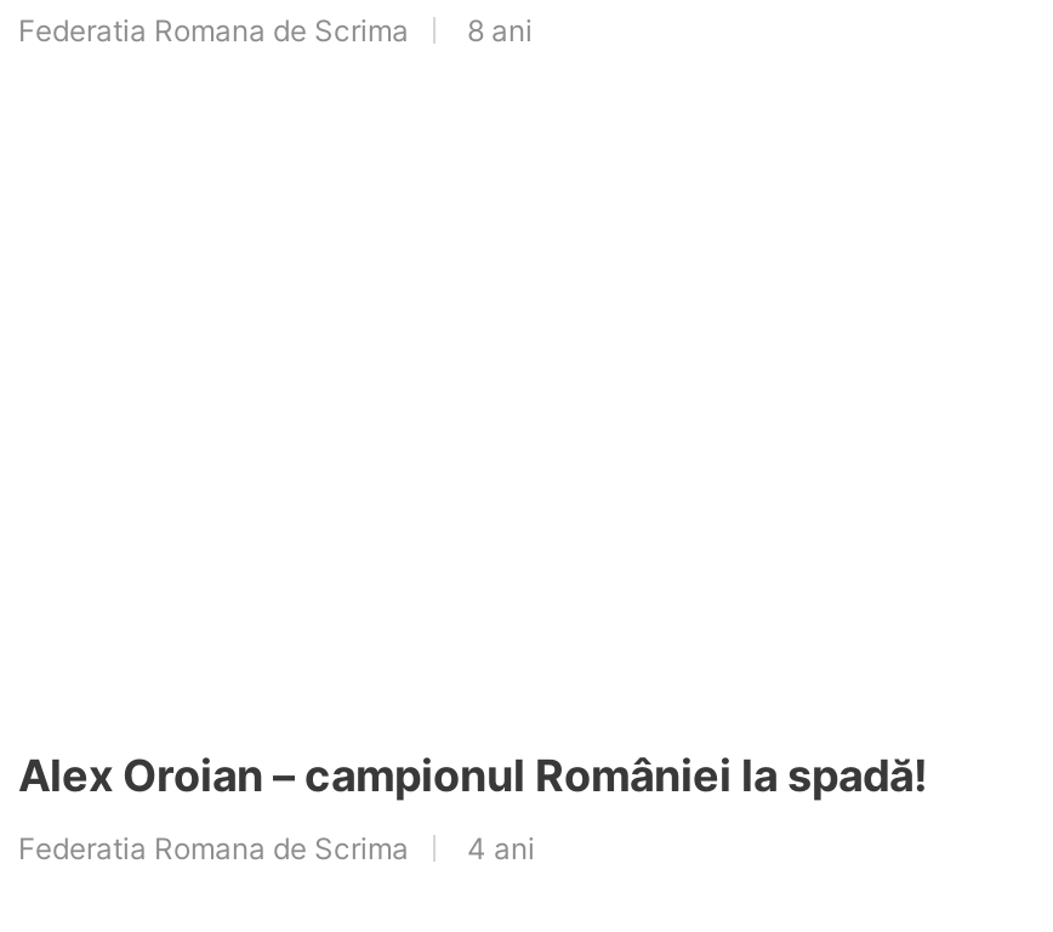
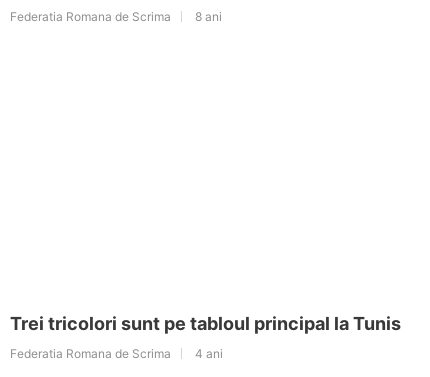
[18,750,928,801] Alex Oroian – campionul României la spadă! -> [10,313,401,334] Trei tricolori sunt pe tabloul principal la Tunis

